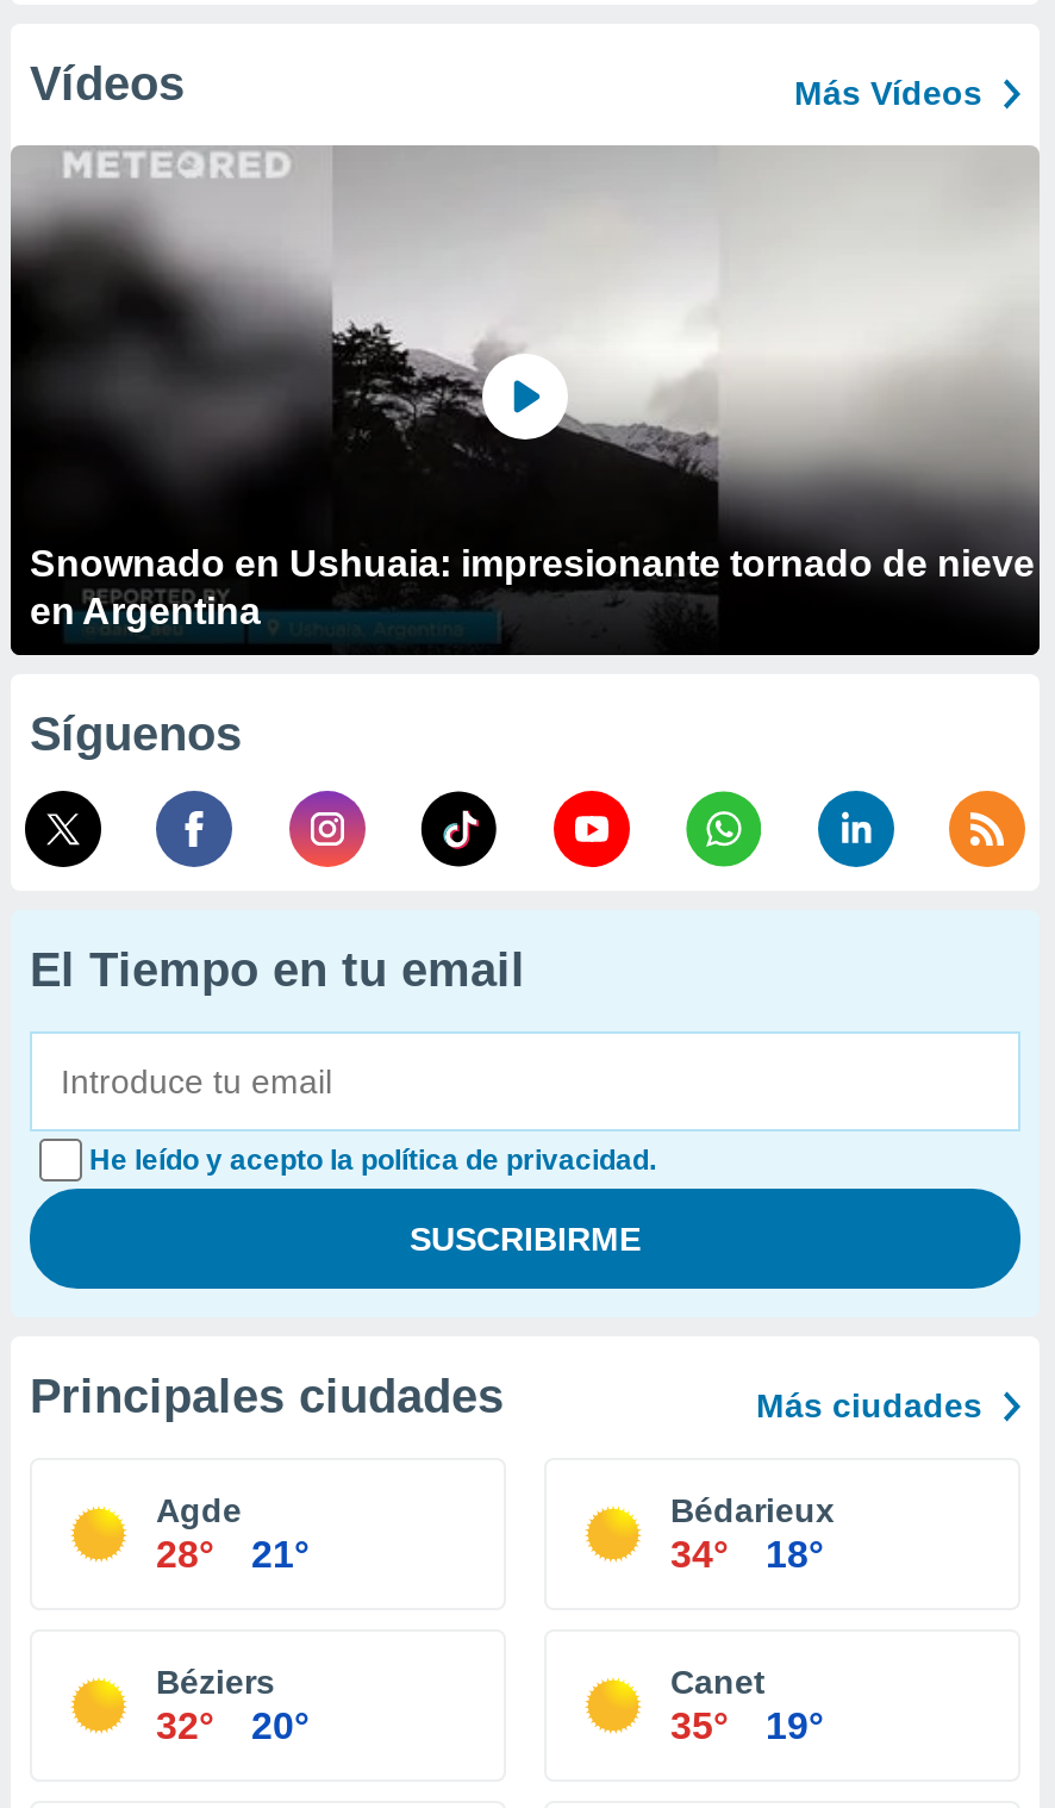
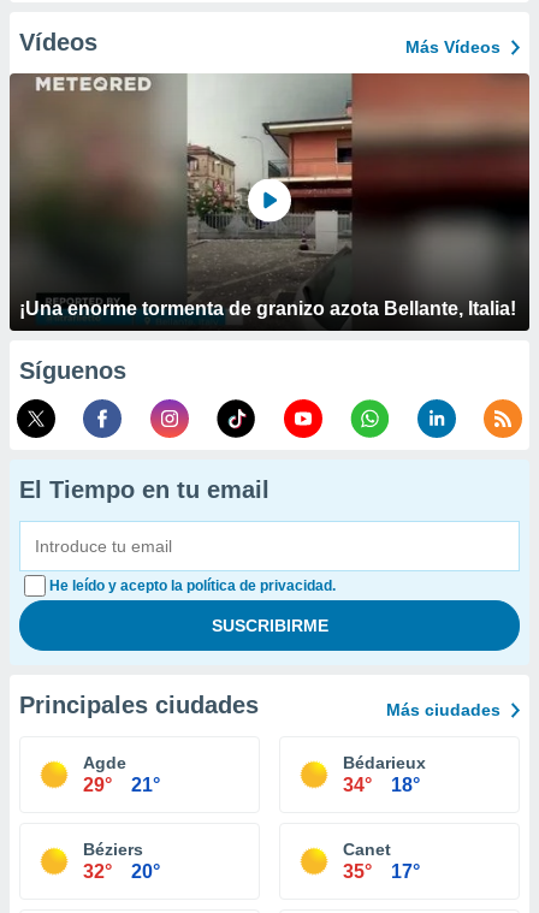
[11,145,1040,631] [image] | Snownado en Ushuaia: impresionante tornado de nieve | en Argentina -> [10,73,531,319] [image] | ¡Una enorme tormenta de granizo azota Bellante, Italia!
[156,1534,308,1575] 28° 21° -> [83,775,160,795] 29° 21°
[670,1706,823,1746] 35° 19° -> [343,861,420,882] 35° 17°

